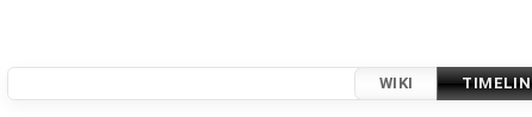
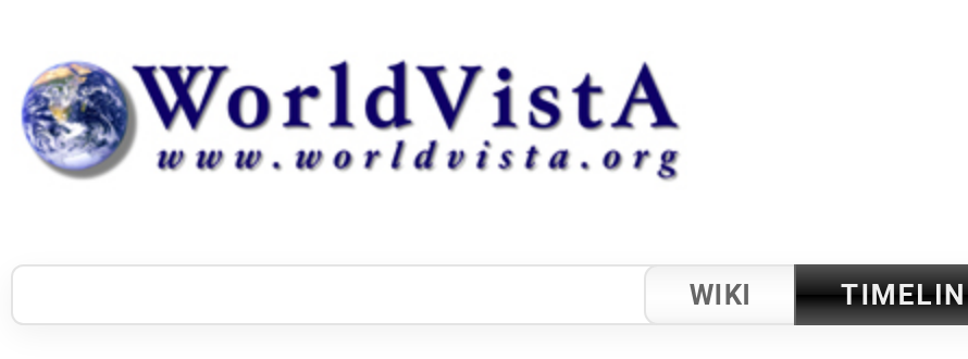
none -> [20,60,681,182] [image]

